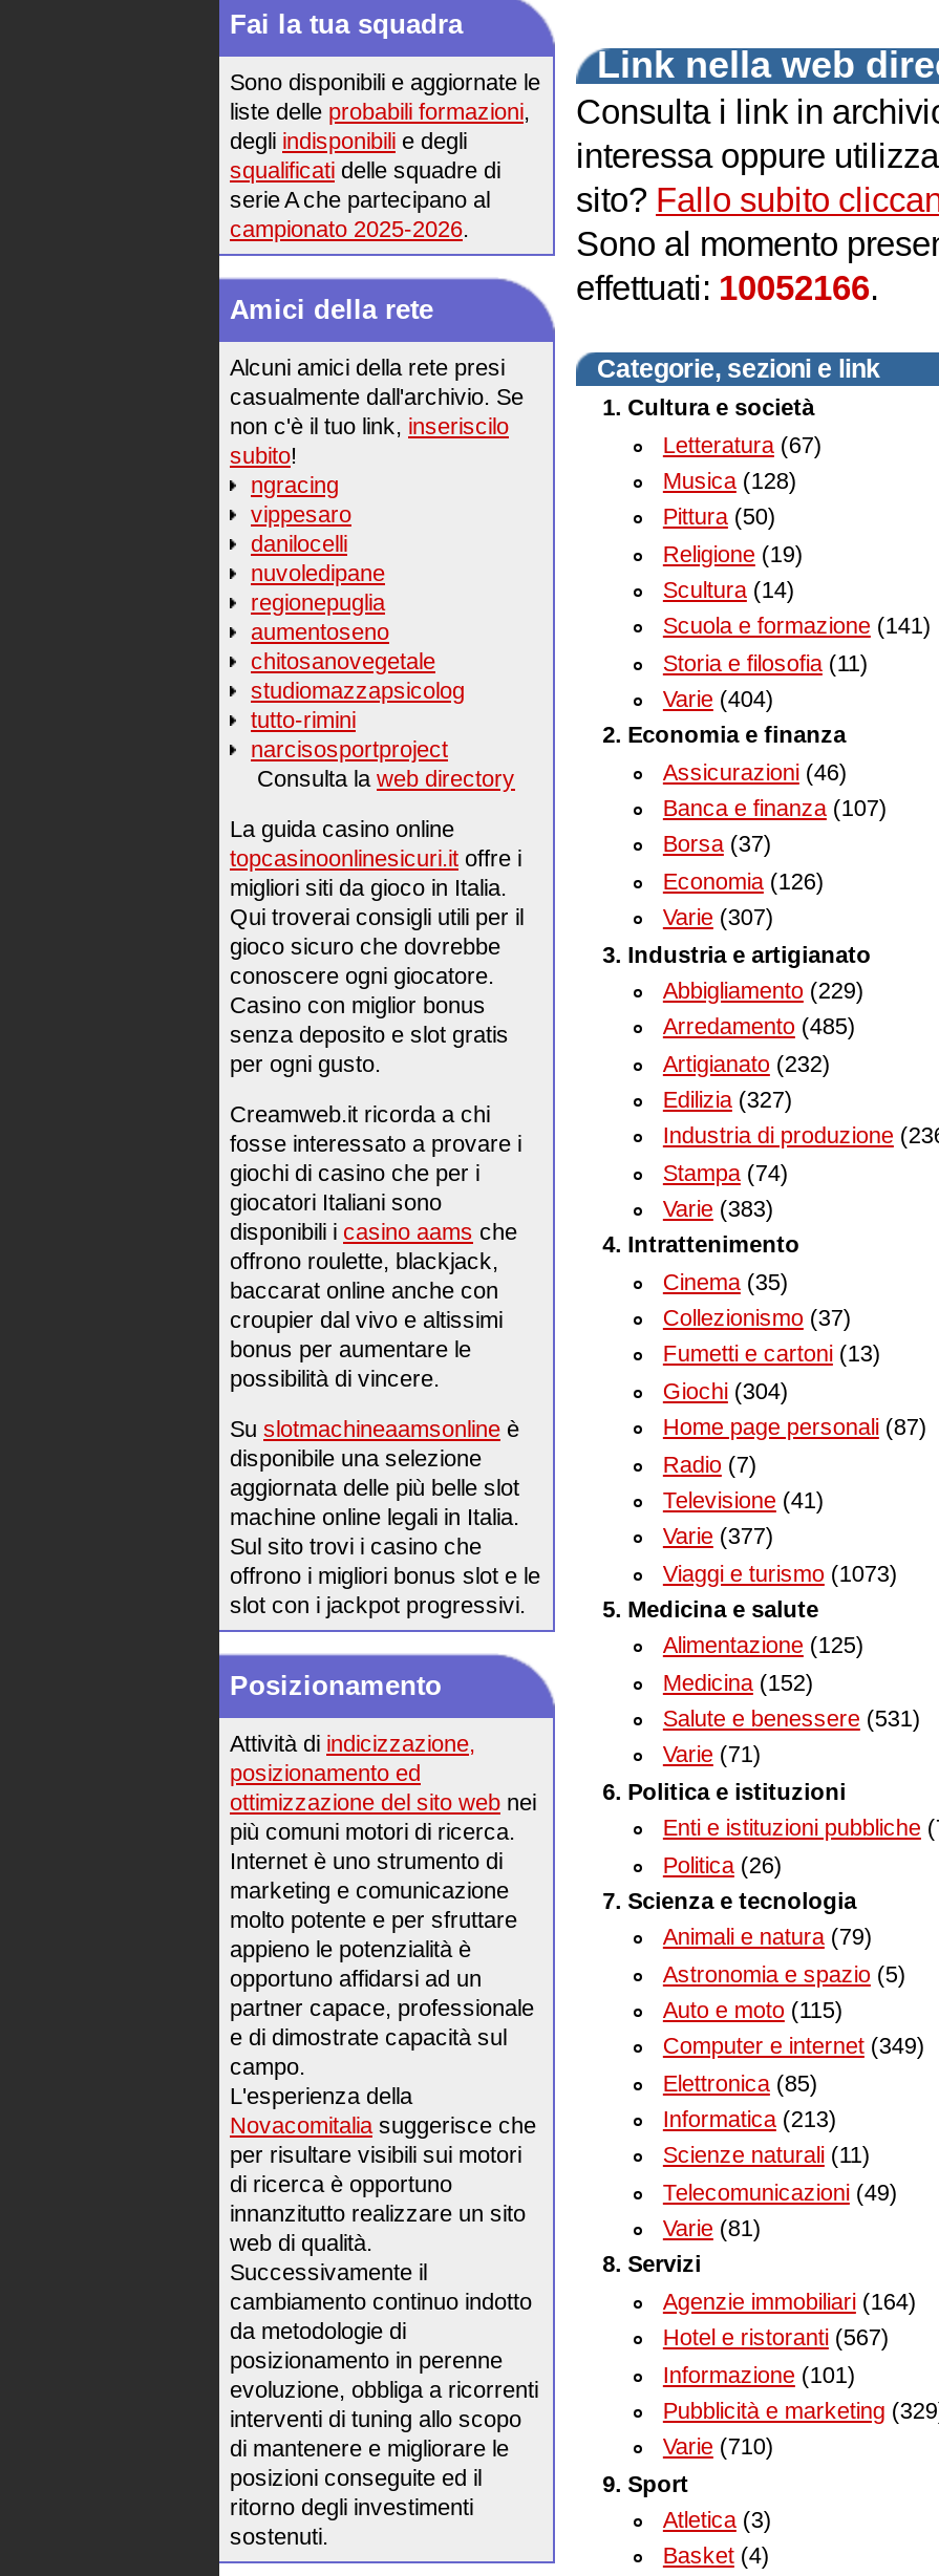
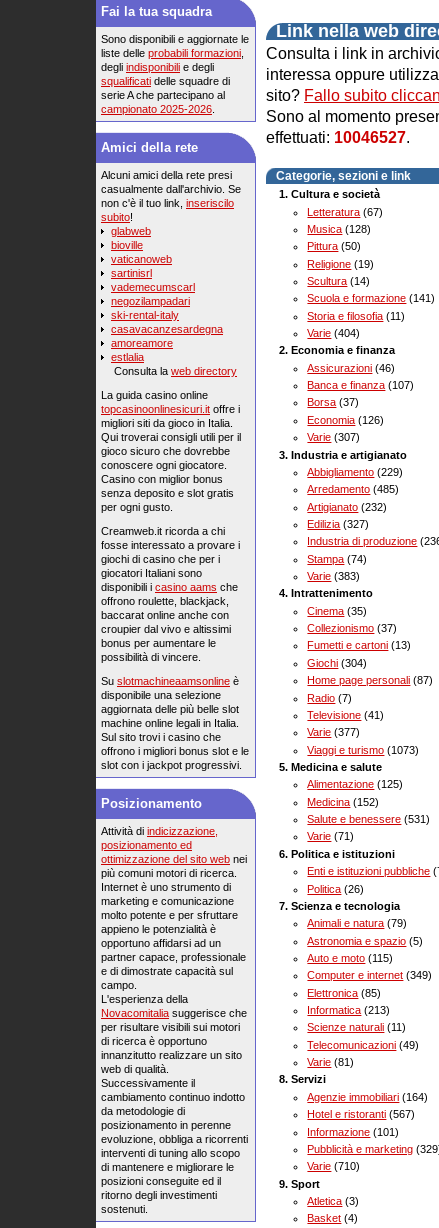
[576,268,878,306] effettuati: 10052166. -> [266,128,410,146] effettuati: 10046527.
[251,472,465,761] ngracing | vippesaro | danilocelli | nuvoledipane | regionepuglia | aumentoseno | chitosanovegetale | studiomazzapsicolog | tutto-rimini | narcisosportproject -> [111,225,223,363] glabweb | bioville | vaticanoweb | sartinisrl | vademecumscarl | negozilampadari | ski-rental-italy | casavacanzesardegna | amoreamore | estlalia

